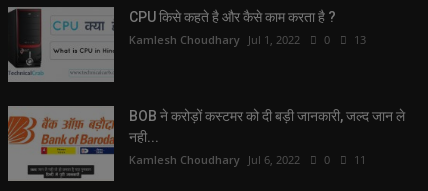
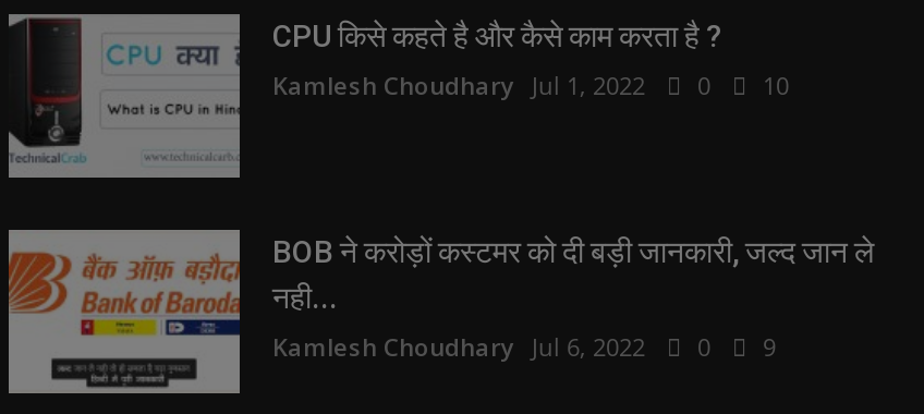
[129,32,366,47] Kamlesh Choudhary Jul 1, 2022 0 13 -> [272,69,789,102] Kamlesh Choudhary Jul 1, 2022 0 10
[129,152,366,167] Kamlesh Choudhary Jul 6, 2022 0 11 -> [272,331,776,363] Kamlesh Choudhary Jul 6, 2022 0 9

